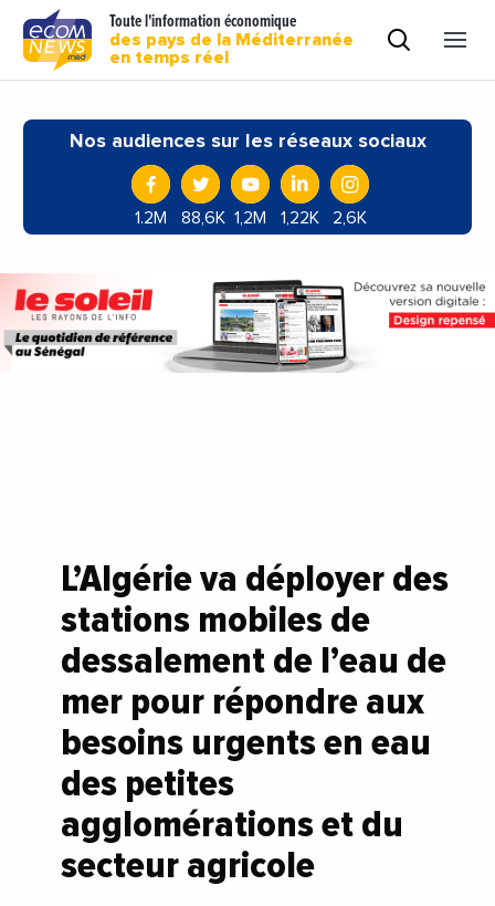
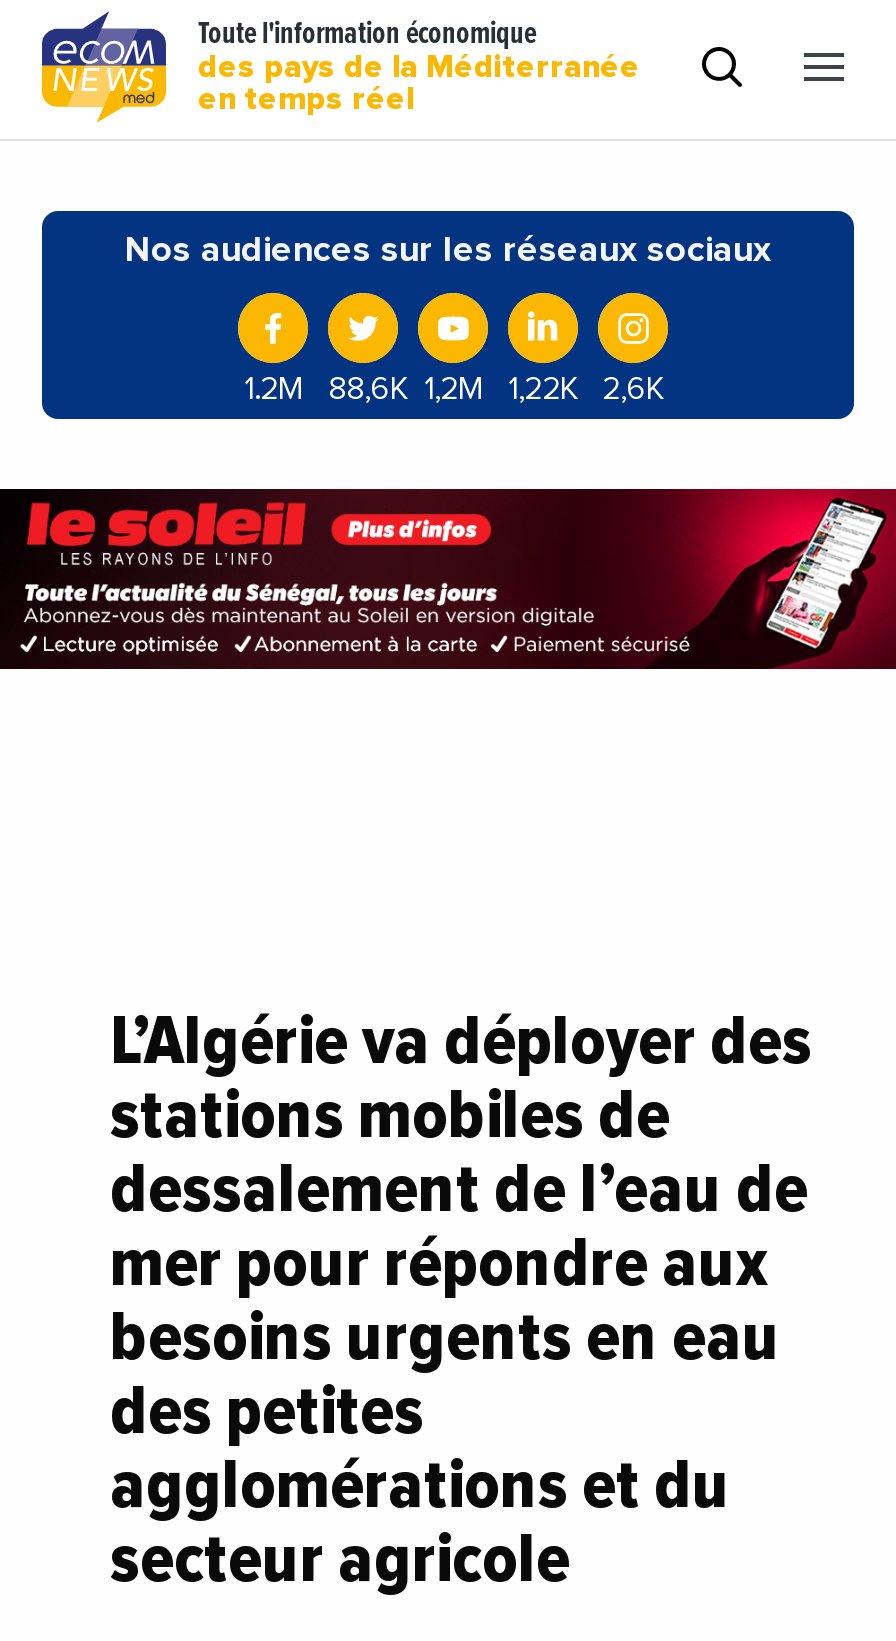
[3,273,492,373] [image] -> [6,487,890,671] [image]

